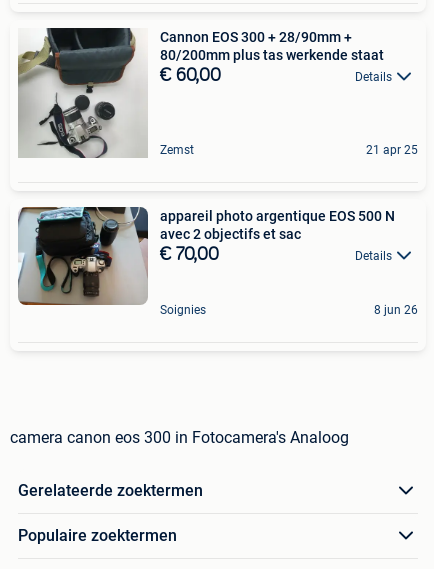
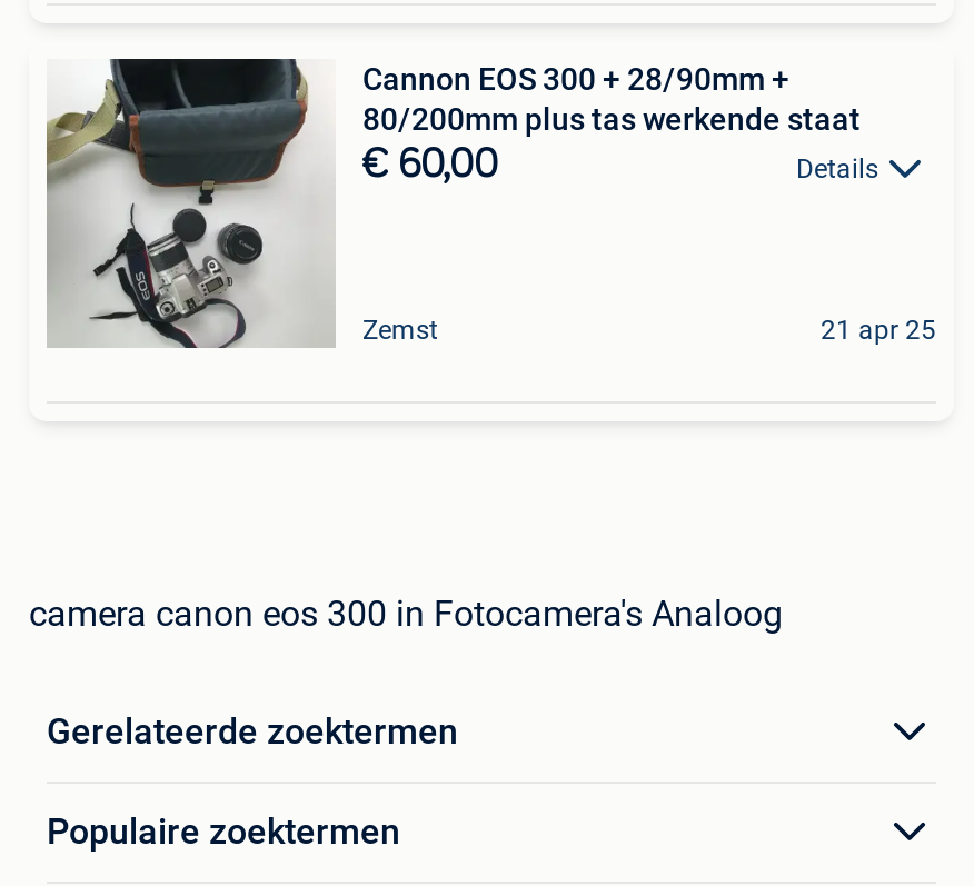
[18,206,395,306] [image] | appareil photo argentique EOS 500 N | avec 2 objectifs et sac | € 70,00 | Details -> none
[160,303,418,317] Soignies | 8 jun 26 -> none

